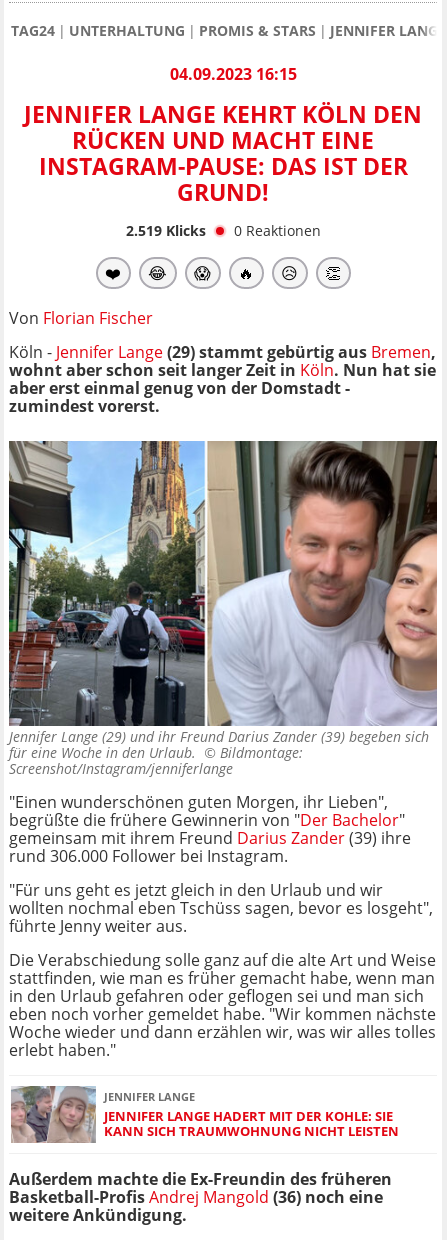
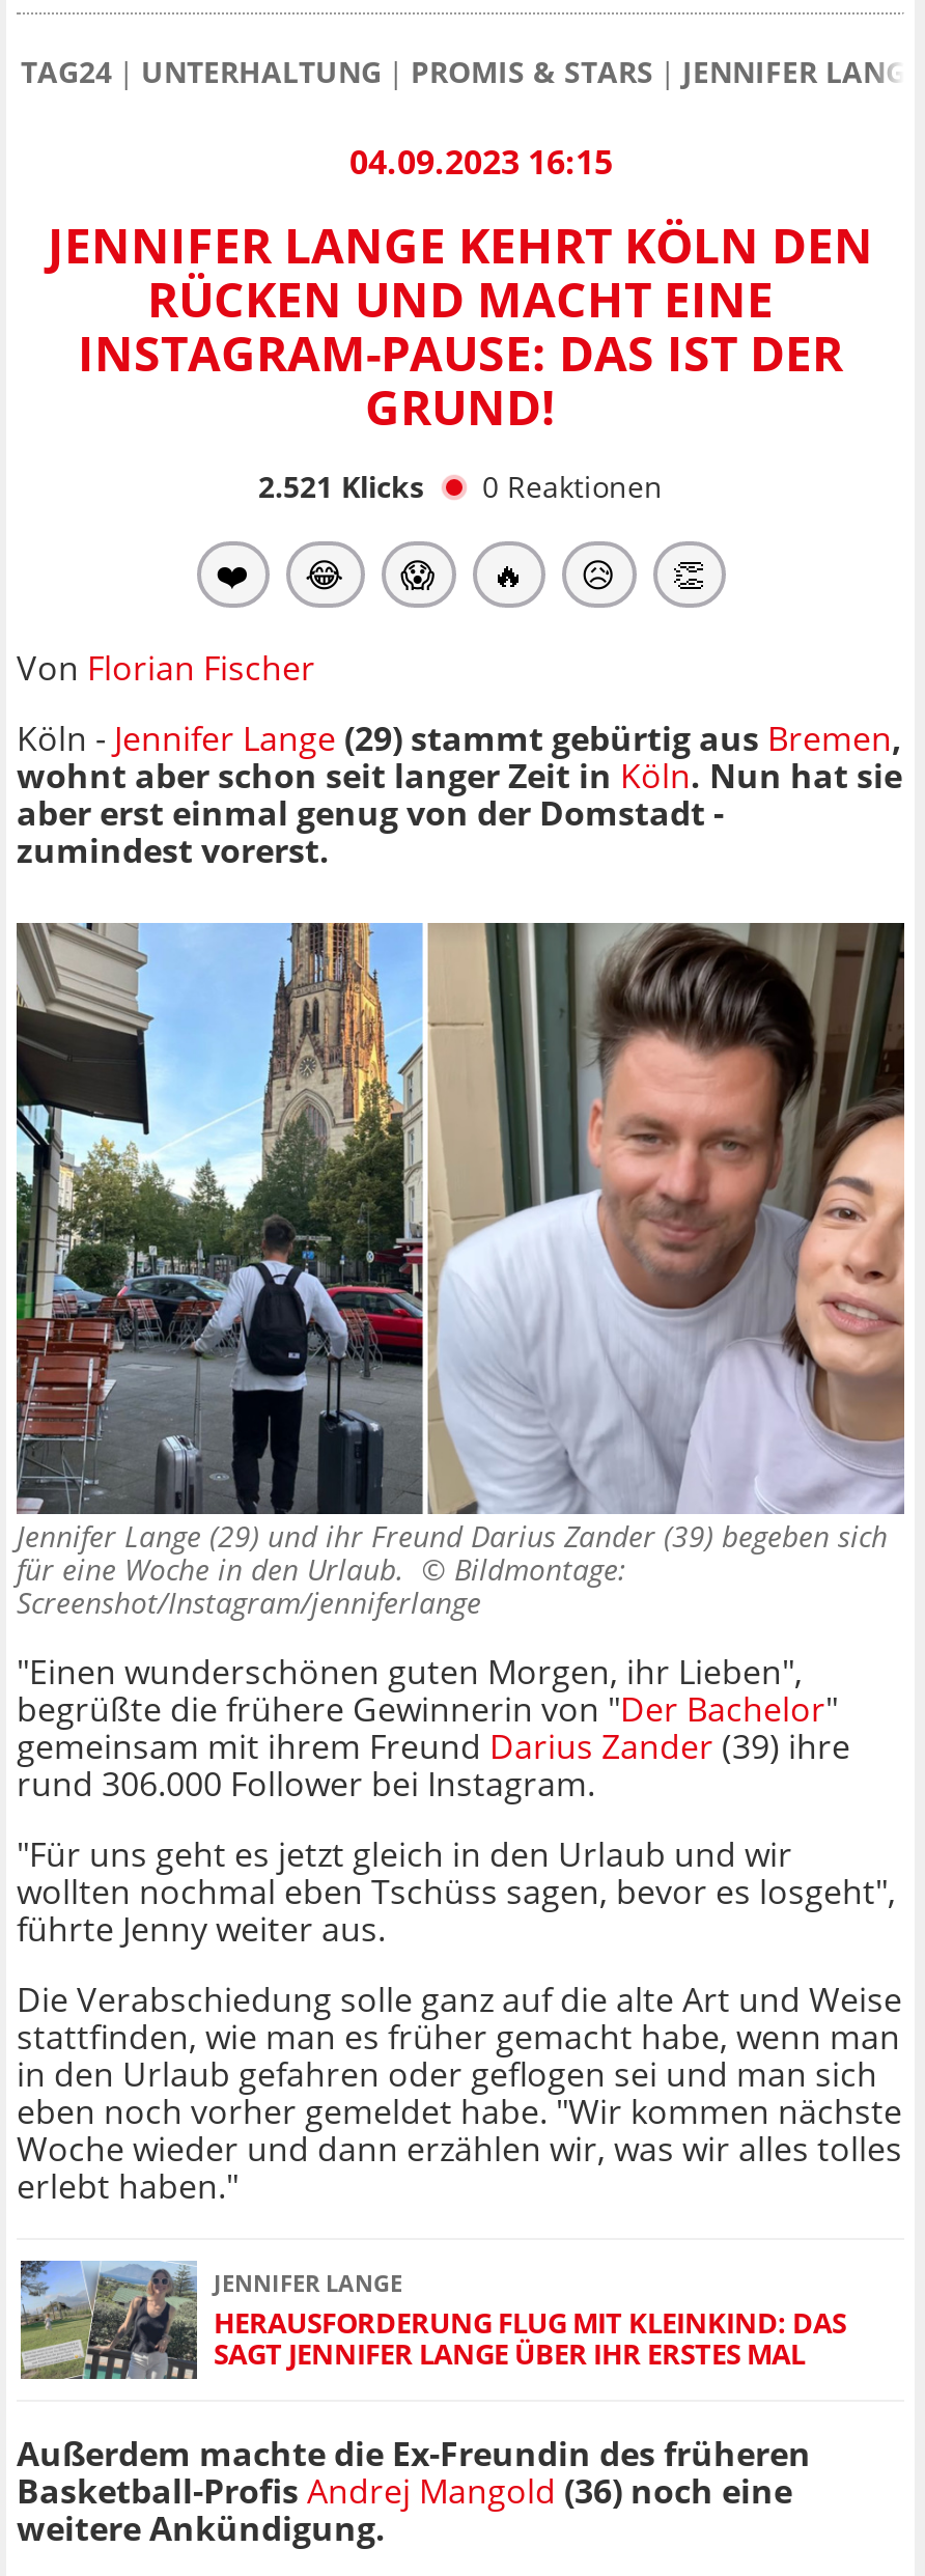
[125,221,320,240] 2.519 Klicks 0 Reaktionen -> [258,466,663,506] 2.521 Klicks 0 Reaktionen
[11,1085,399,1143] [image] | JENNIFER LANGE HADERT MIT DER KOHLE: SIE | KANN SICH TRAUMWOHNUNG NICHT LEISTEN -> [21,2259,846,2381] [image] | HERAUSFORDERUNG FLUG MIT KLEINKIND: DAS | SAGT JENNIFER LANGE ÜBER IHR ERSTES MAL

